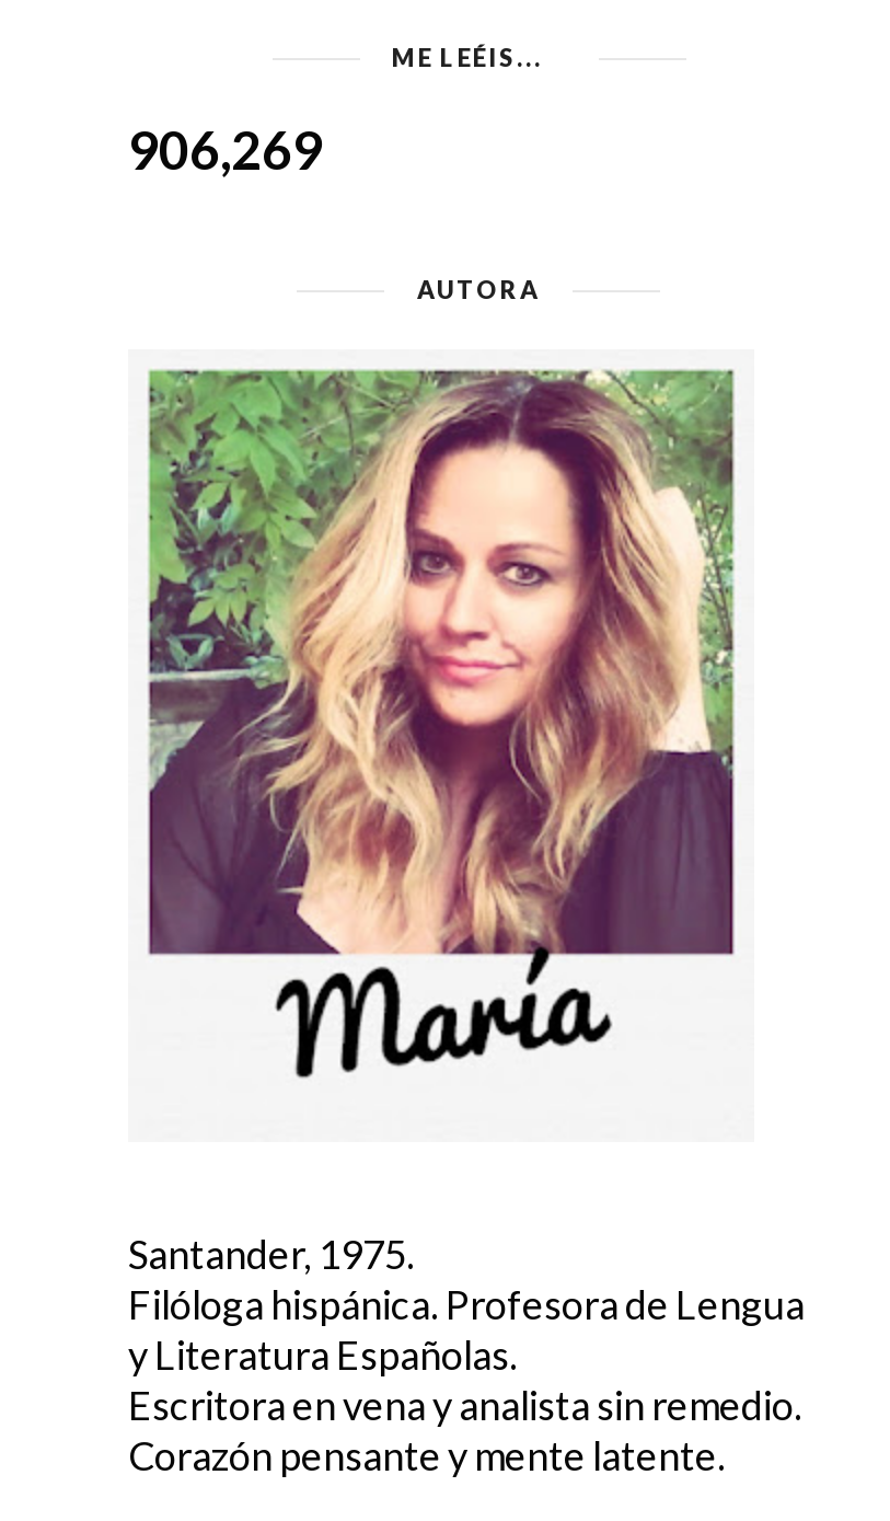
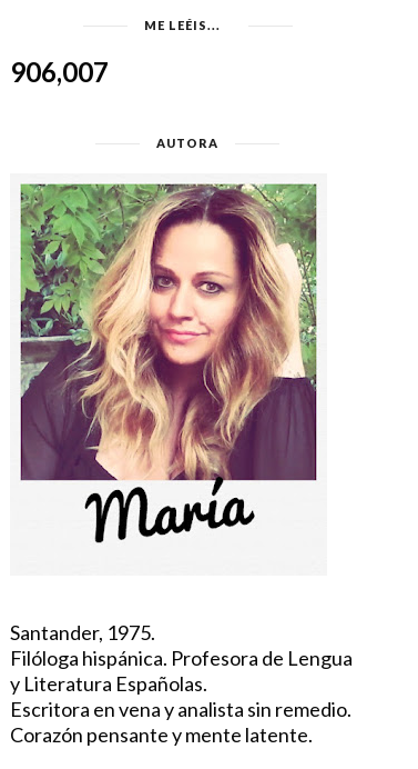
[128,117,323,181] 906,269 -> [10,56,109,88] 906,007

